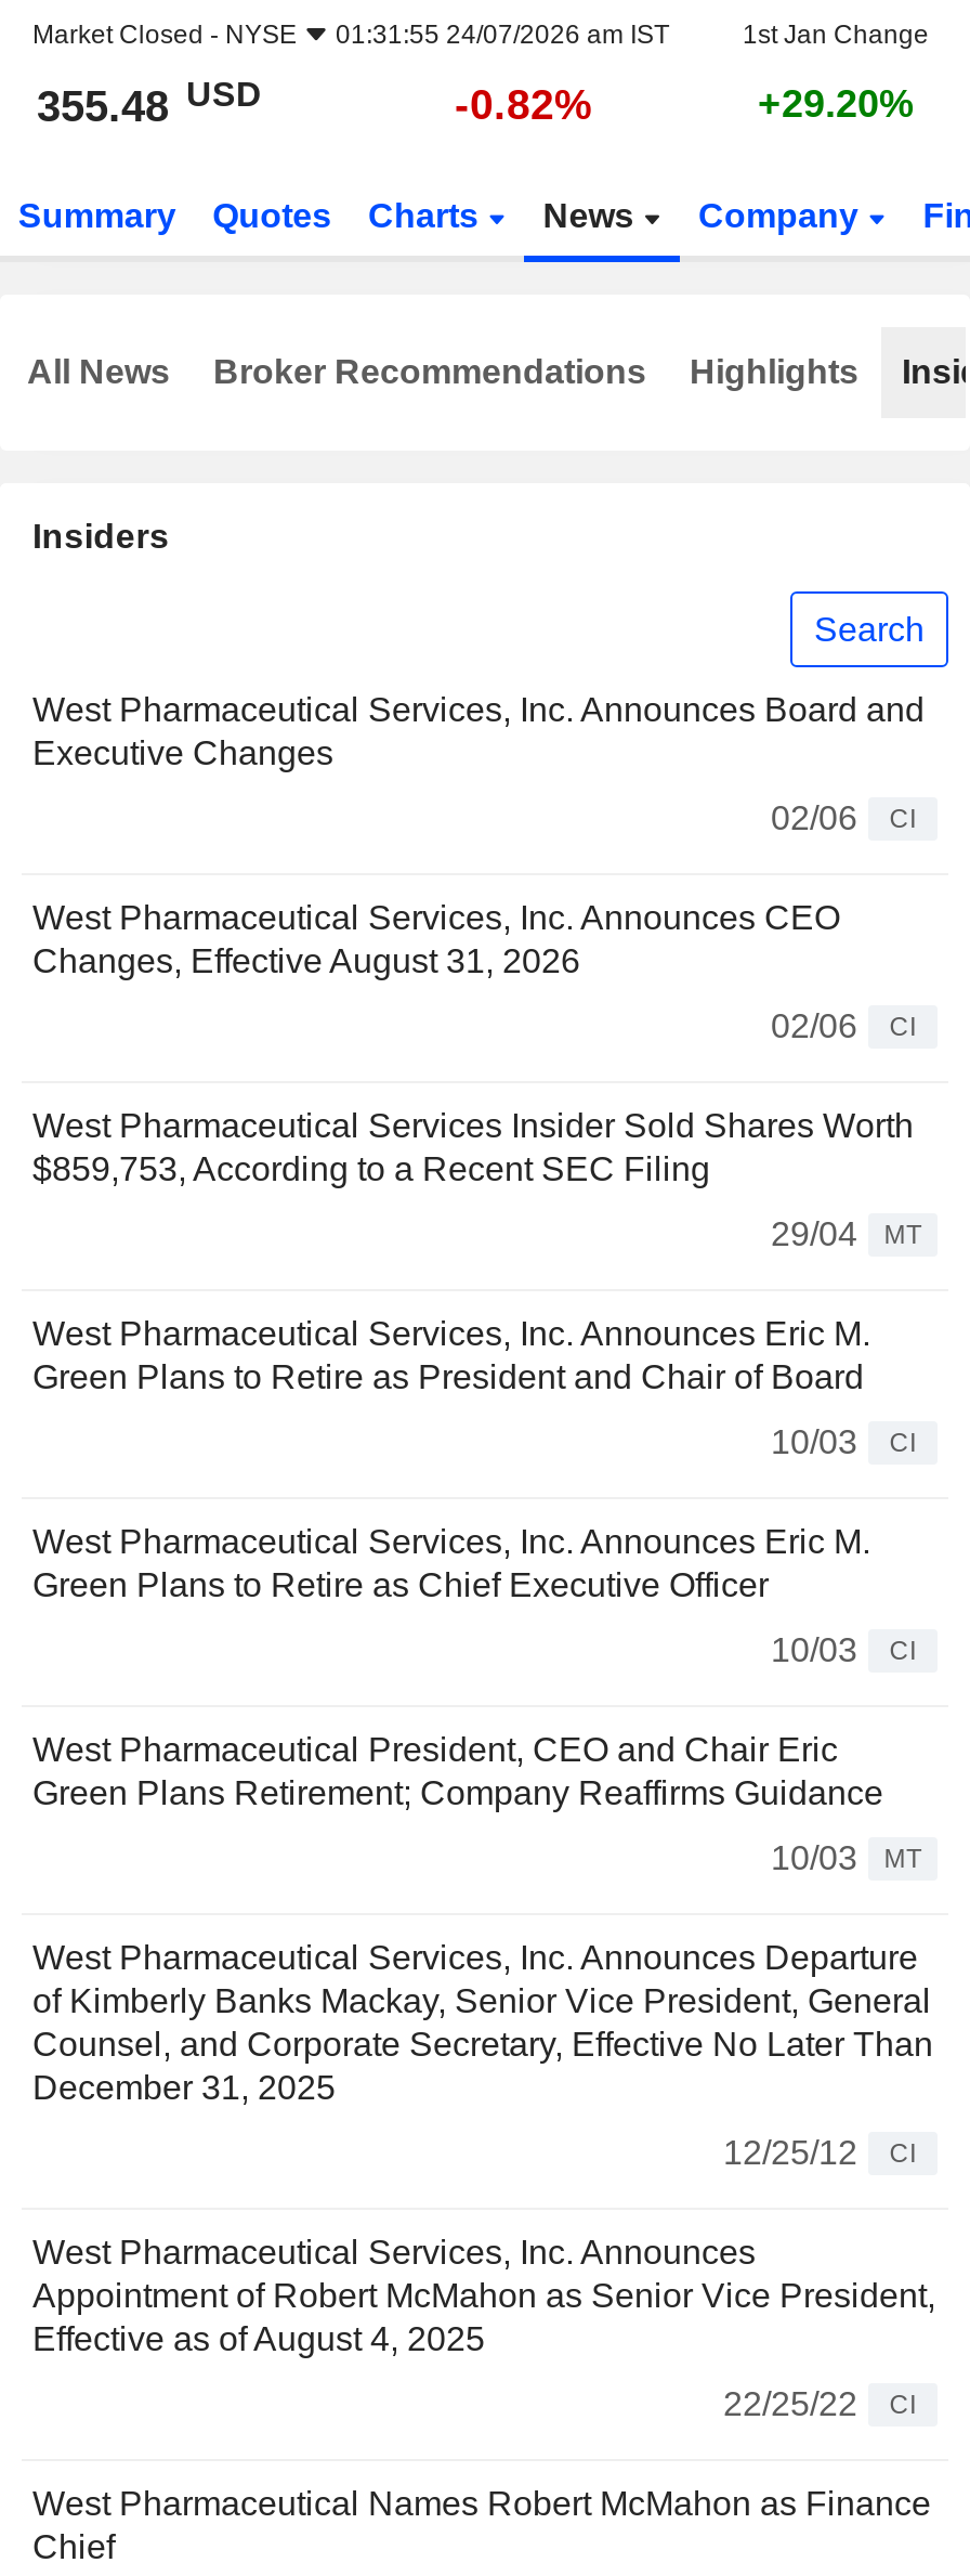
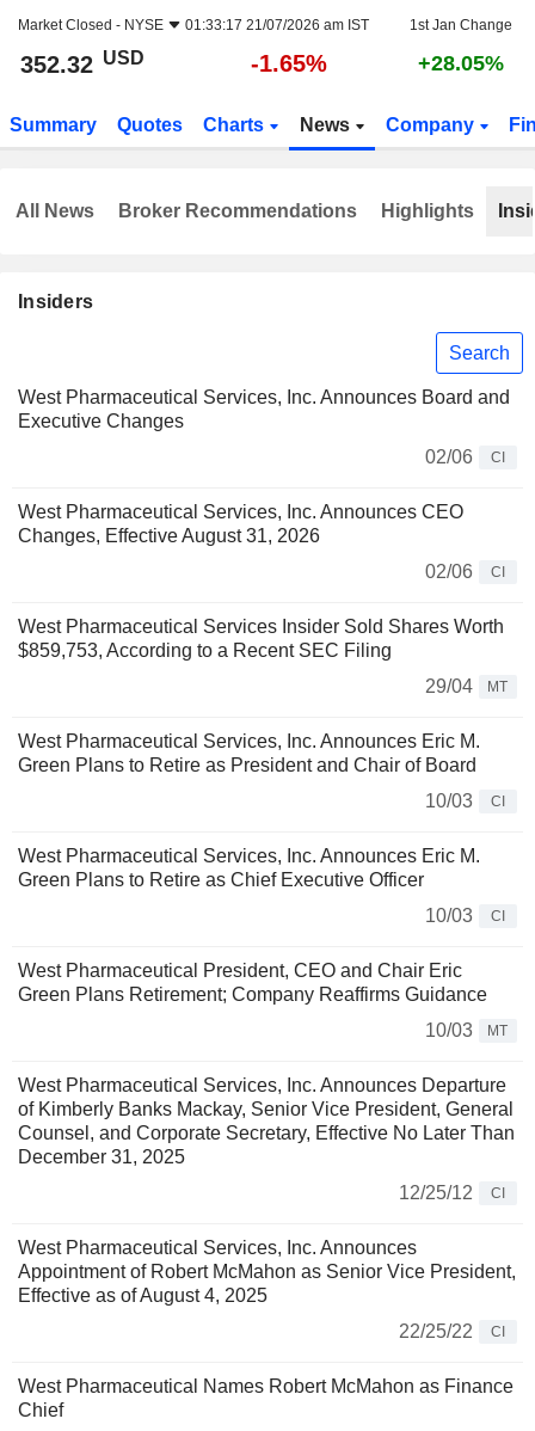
[32,19,669,50] Market Closed - NYSE 01:31:55 24/07/2026 am IST -> [18,17,369,33] Market Closed - NYSE 01:33:17 21/07/2026 am IST
[37,75,262,130] 355.48 USD -> [20,47,144,78] 352.32 USD
[455,80,593,128] -0.82% -> [251,50,327,76] -1.65%
[758,82,914,126] +29.20% -> [418,51,504,75] +28.05%

